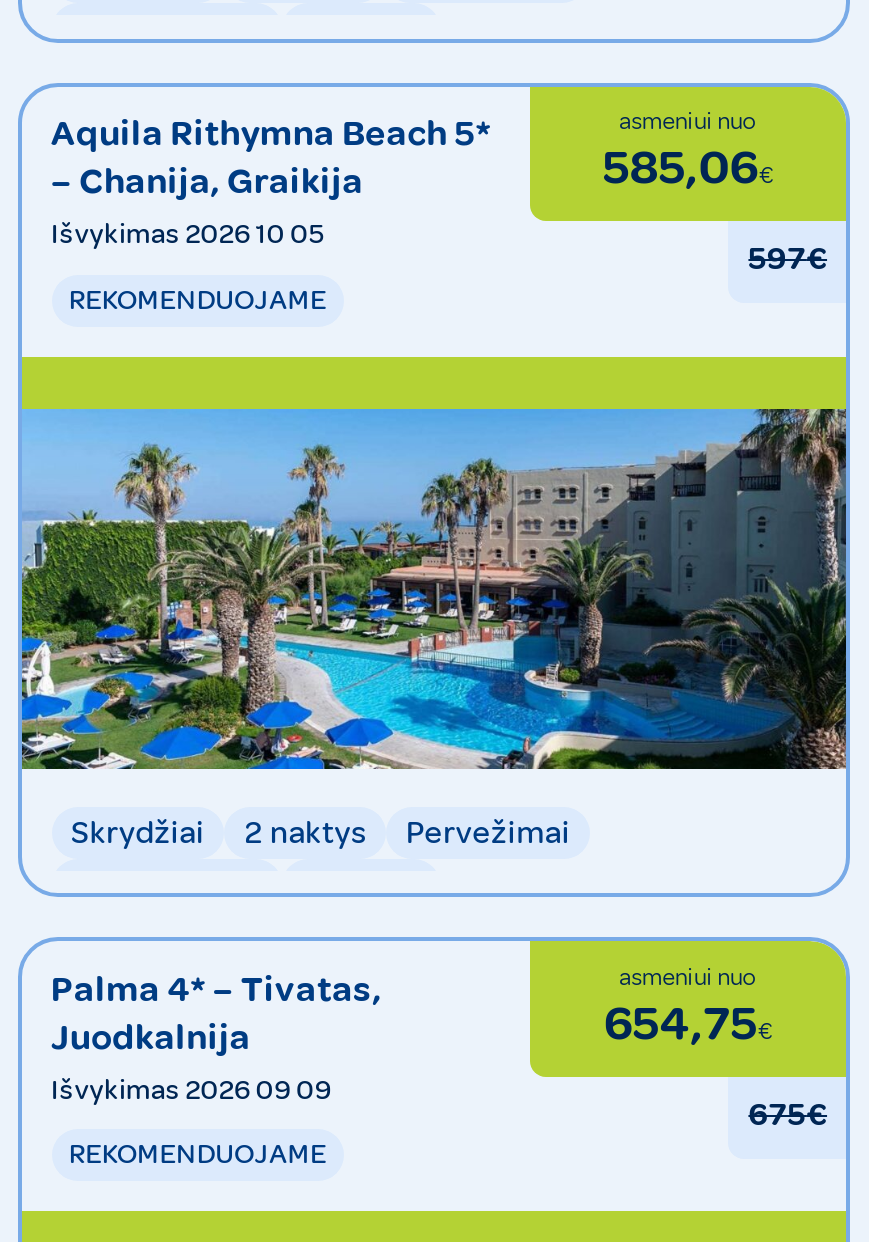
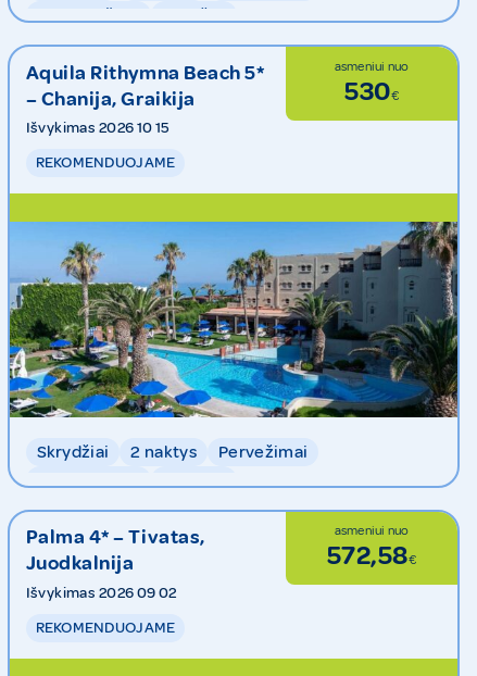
[603,137,827,279] 585,06€ | 597€ -> [345,75,399,107] 530€
[51,218,326,252] Išvykimas 2026 10 05 -> [26,118,170,137] Išvykimas 2026 10 15
[604,993,827,1135] 654,75€ | 675€ -> [327,539,416,572] 572,58€
[51,1074,332,1108] Išvykimas 2026 09 09 -> [26,583,177,602] Išvykimas 2026 09 02

